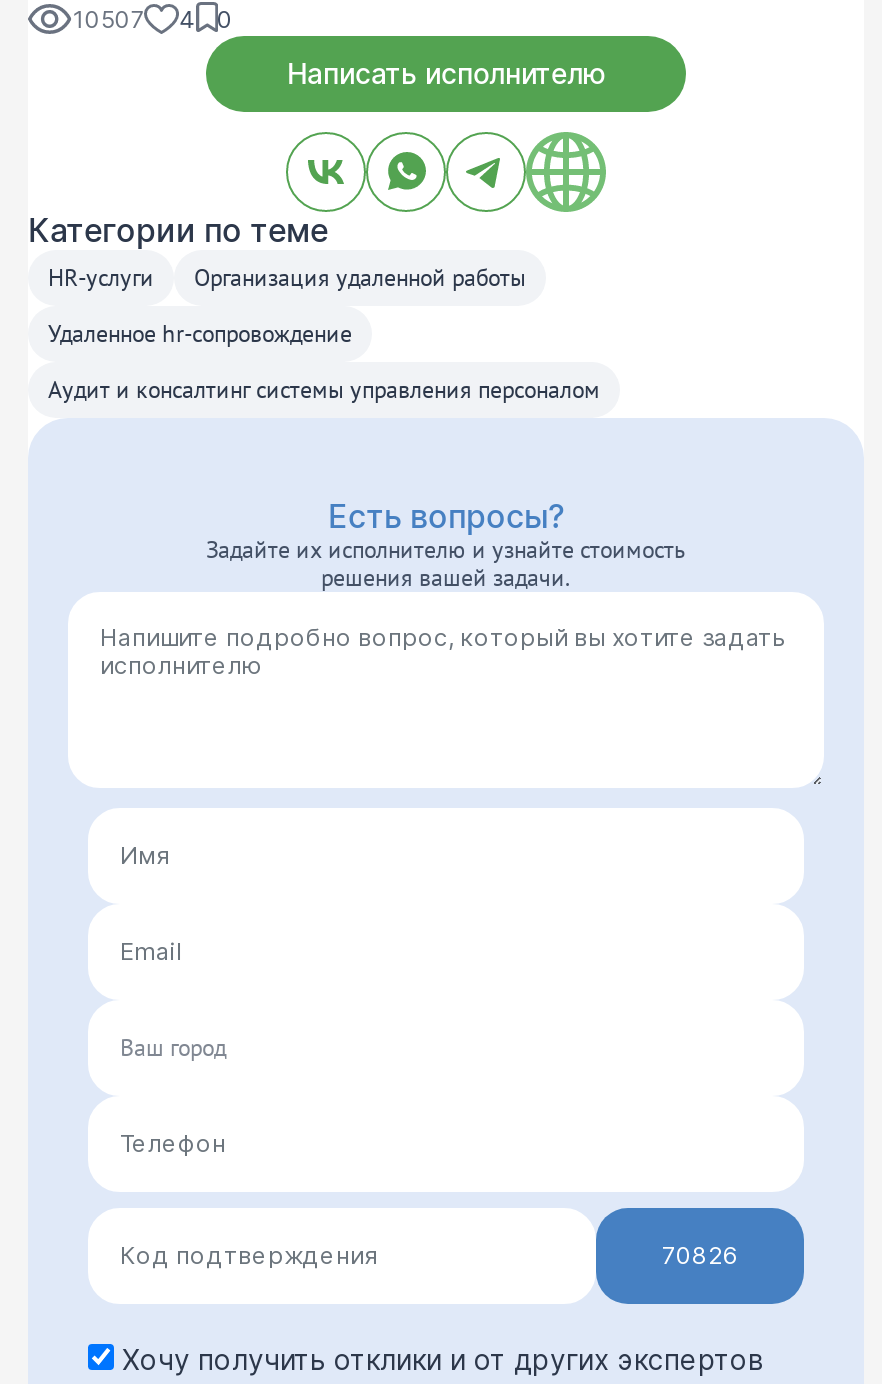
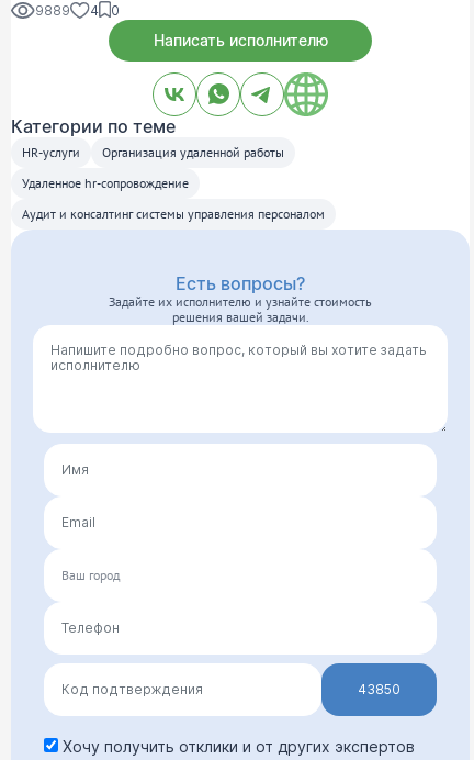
[73,4,233,34] 10507 4 0 -> [35,2,119,19] 9889 4 0
[662,1239,738,1269] 70826 -> [358,681,400,697] 43850

